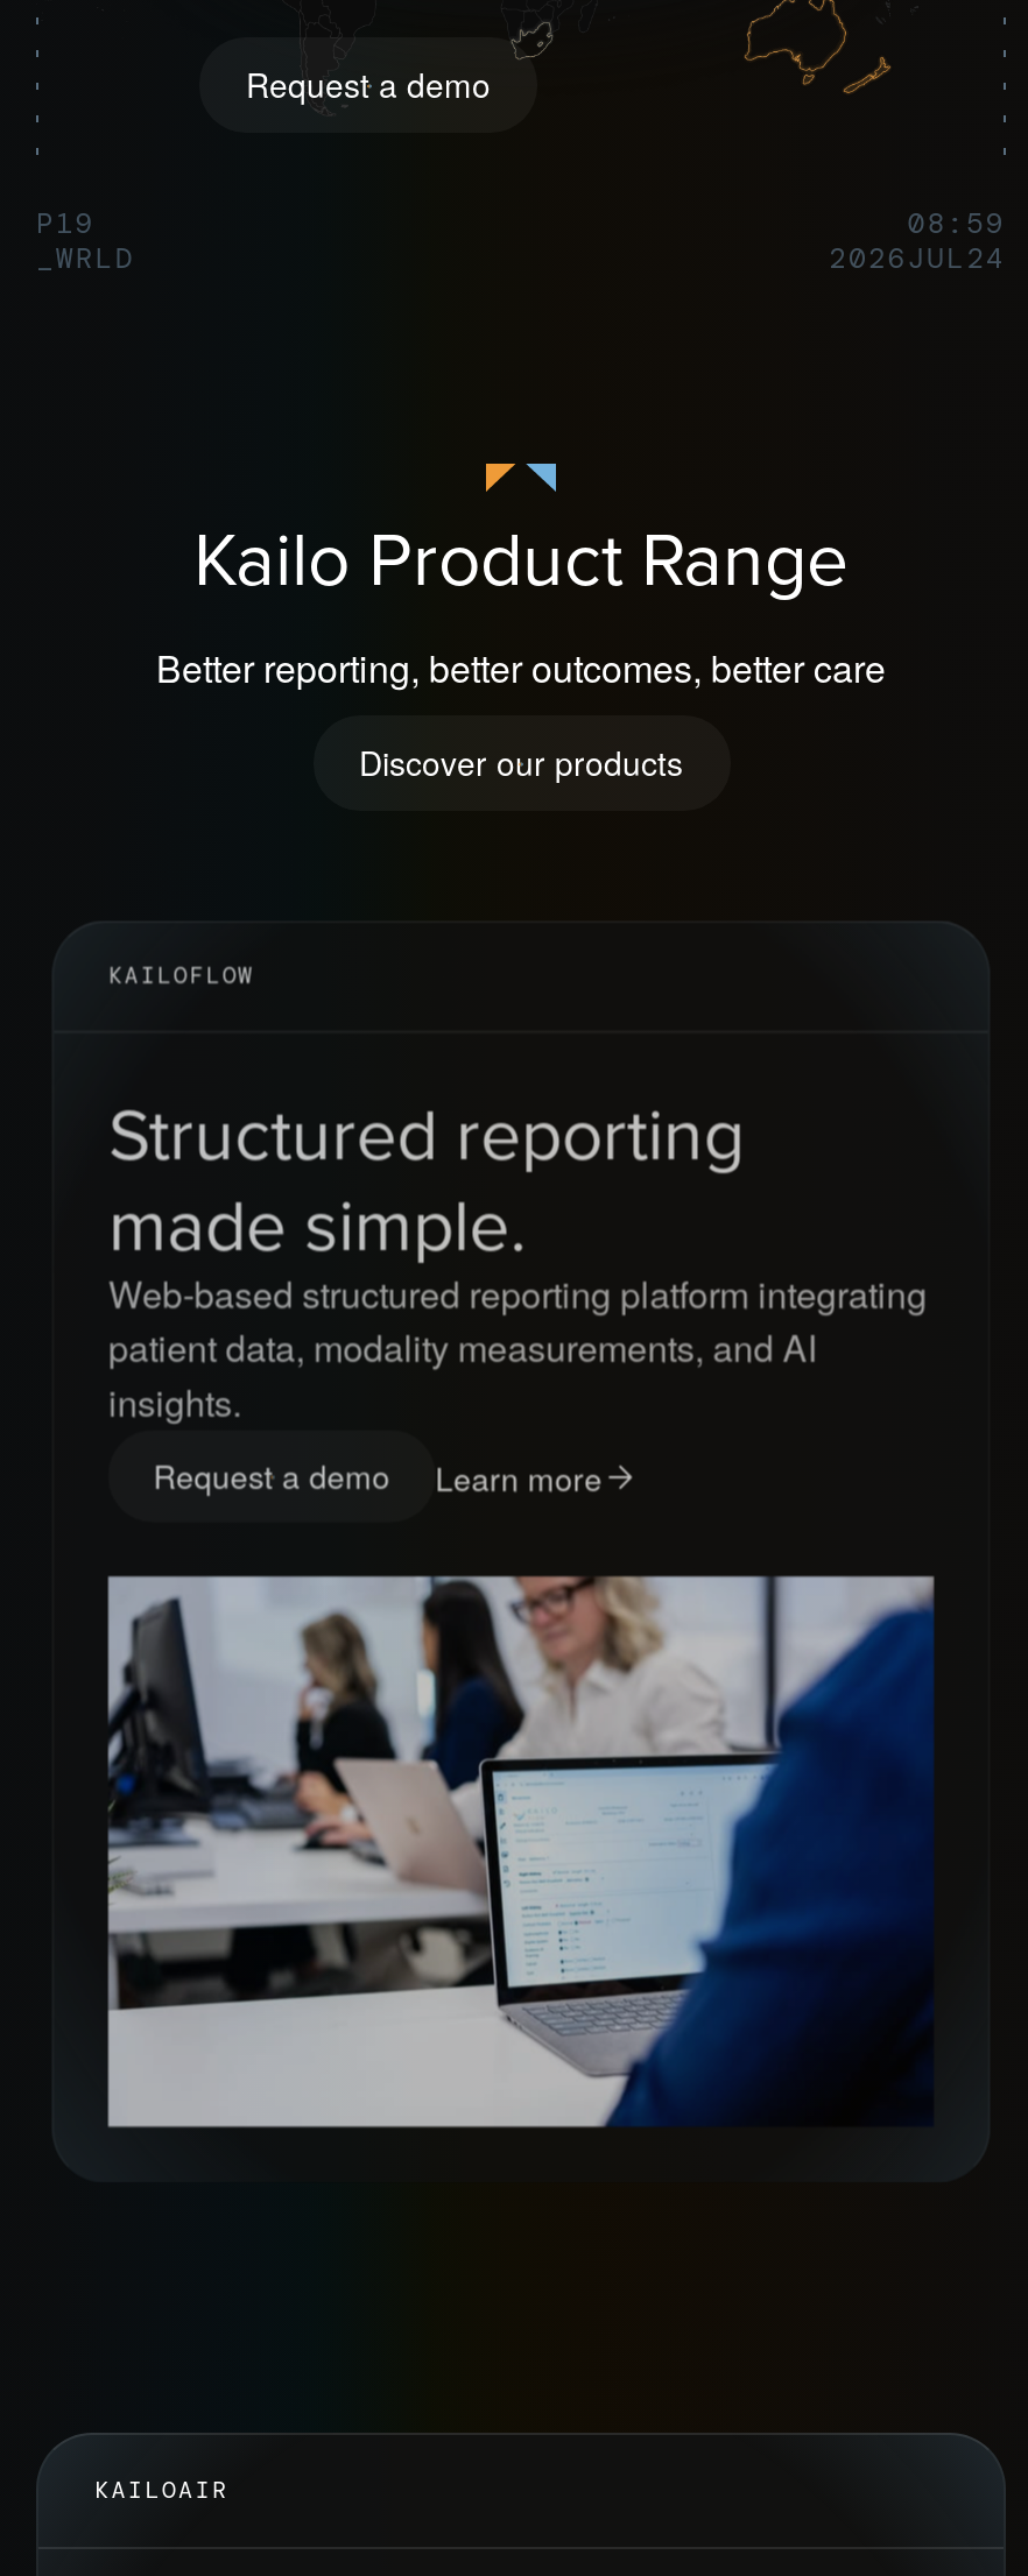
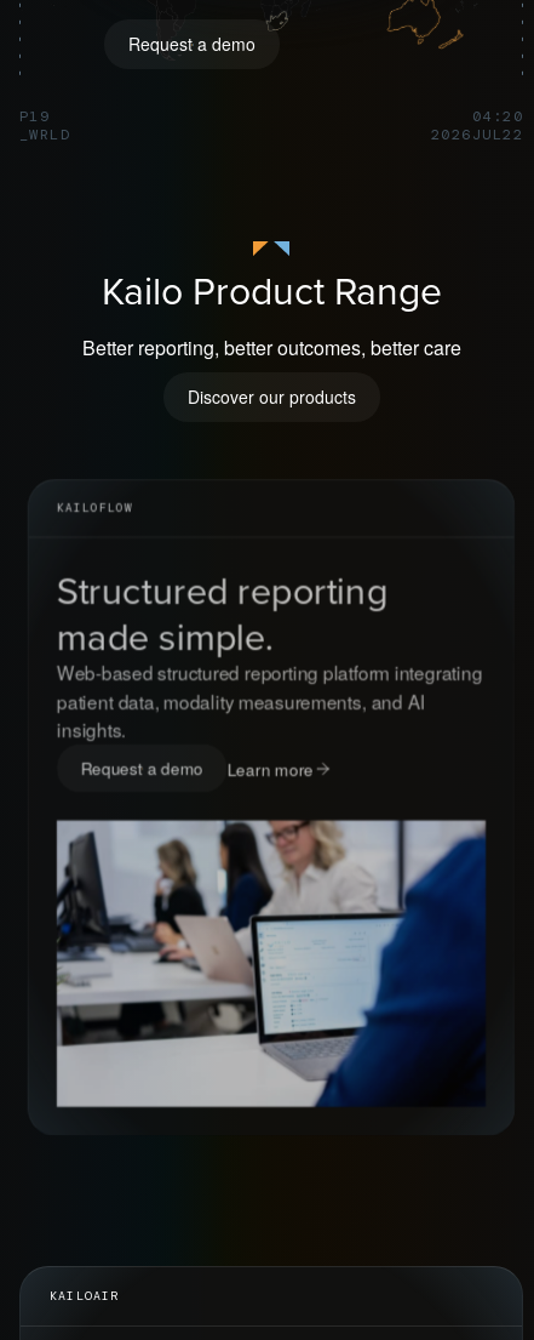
[829,205,1006,277] 08:59 | 2026JUL24 -> [431,107,523,144] 04:20 | 2026JUL22

